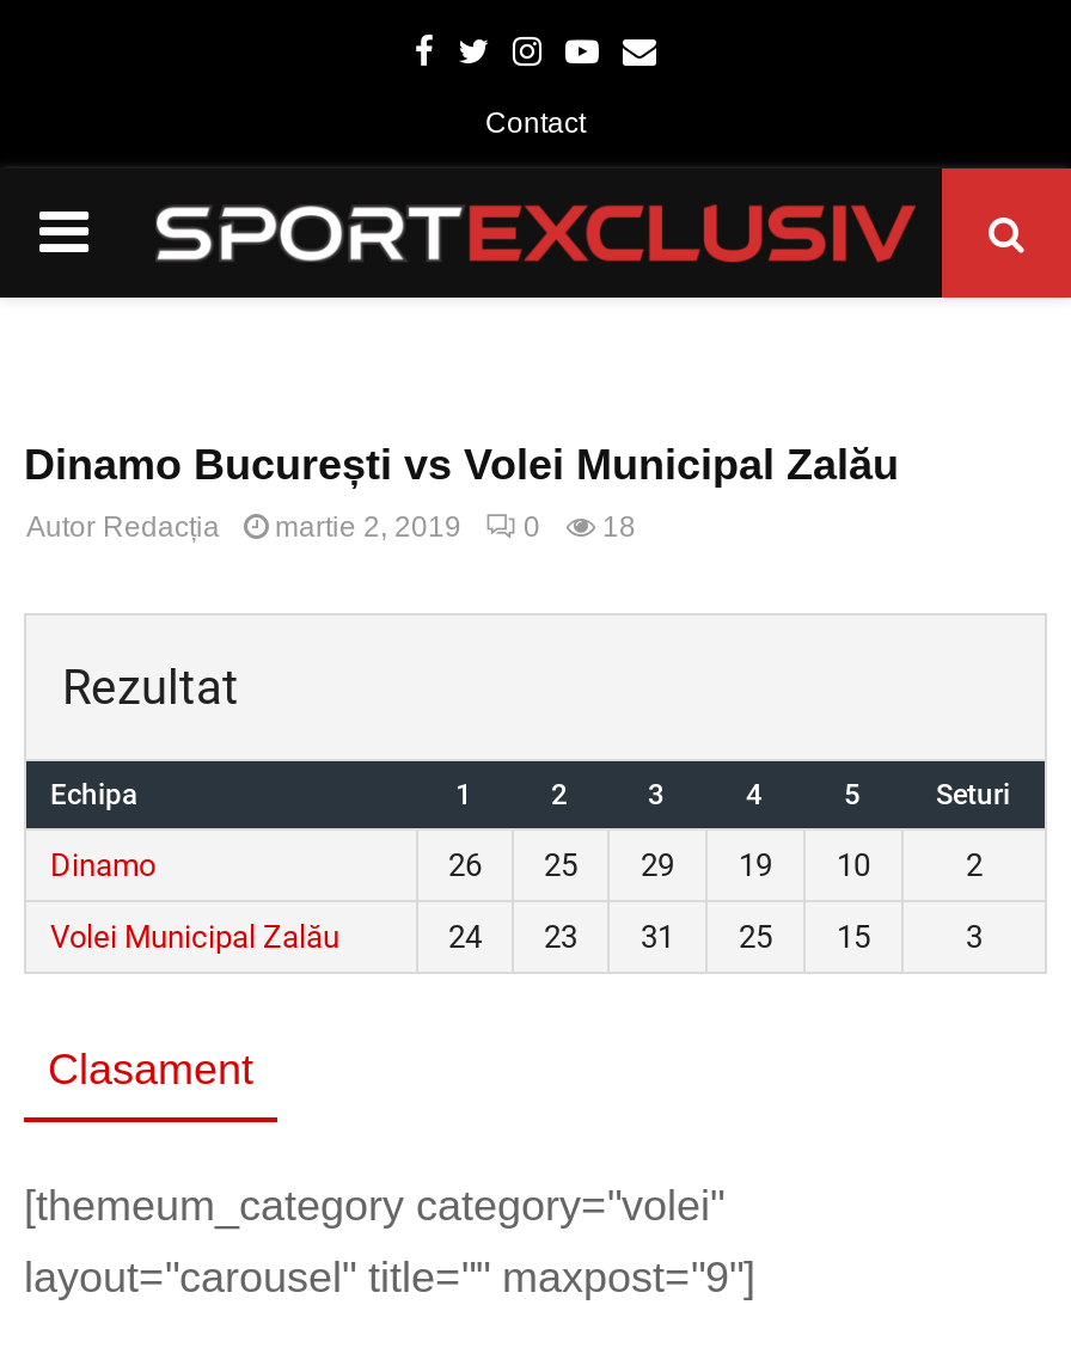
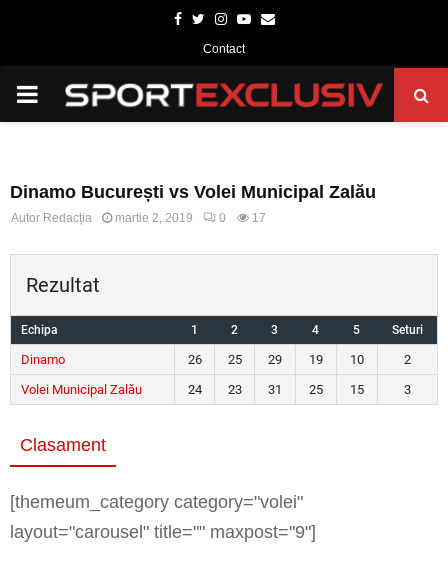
[26,510,636,544] Autor Redacția martie 2, 2019 0 18 -> [11,211,266,225] Autor Redacția martie 2, 2019 0 17

